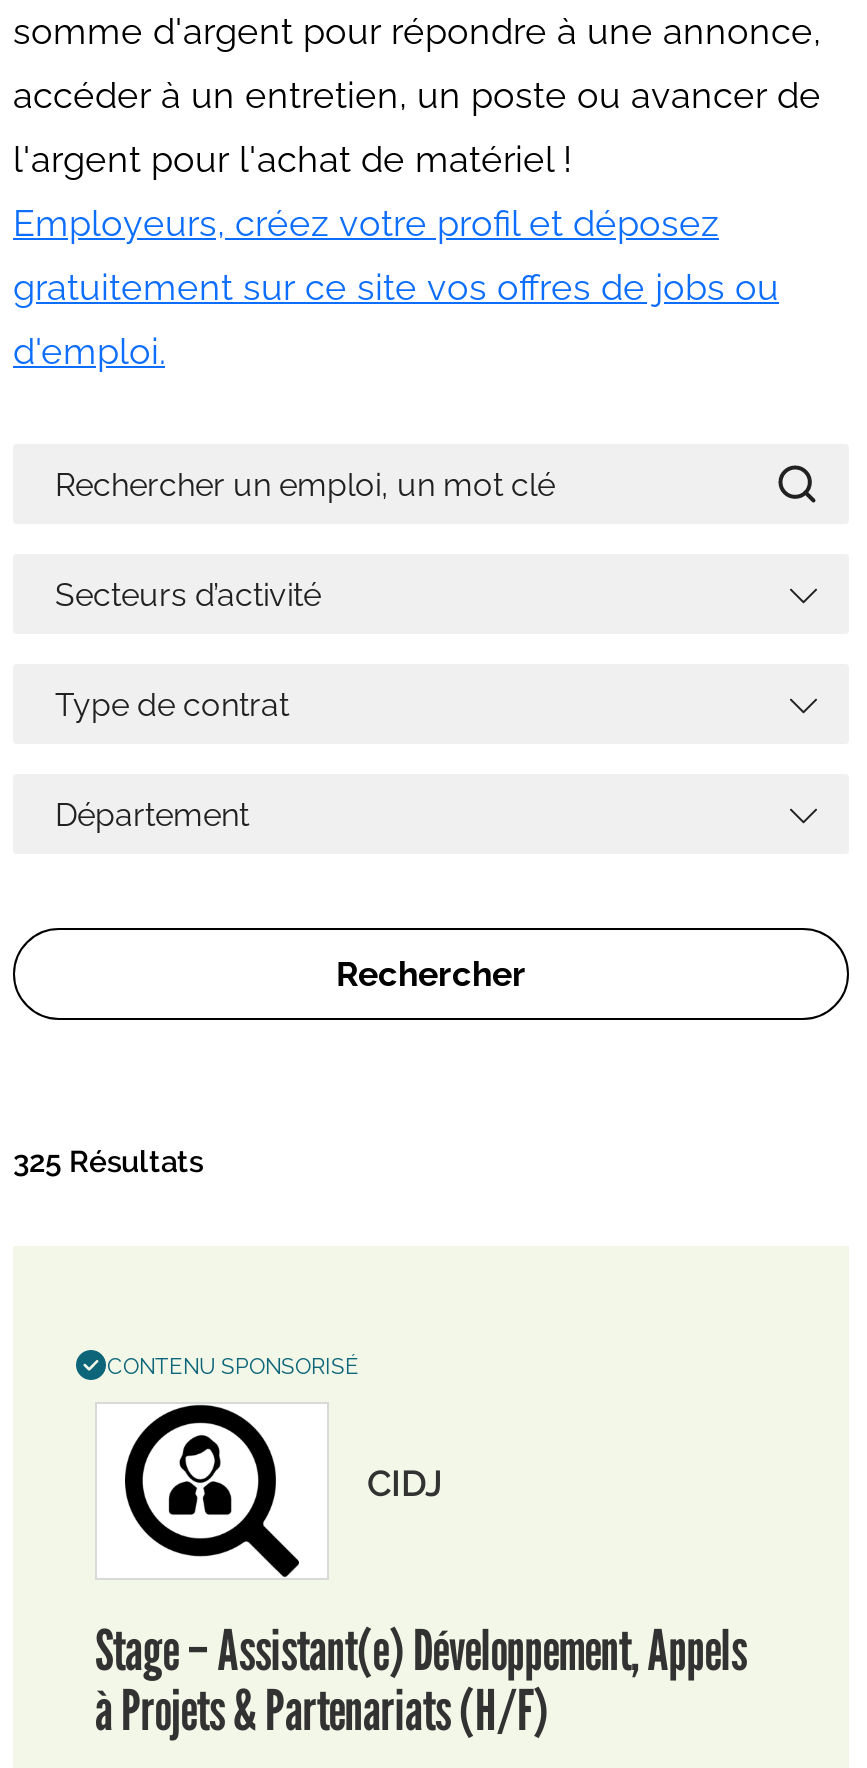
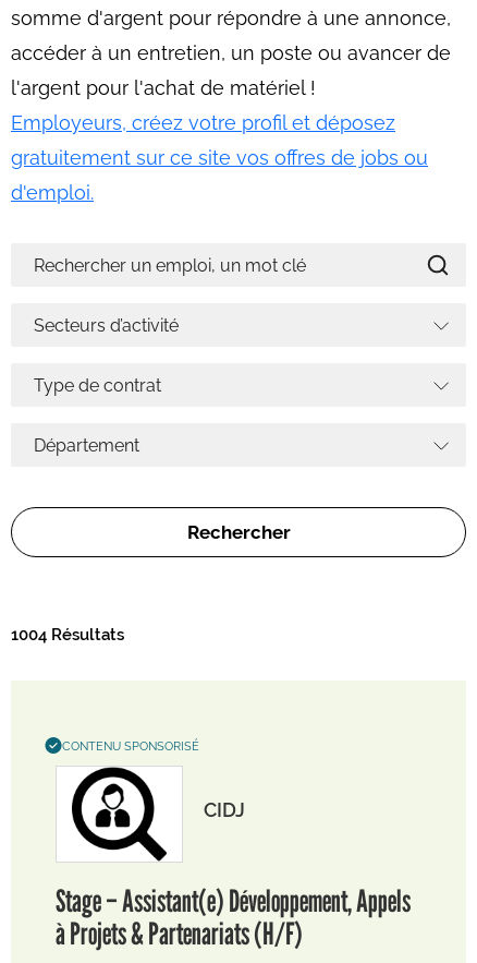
[13,1145,203,1181] 325 Résultats -> [11,625,124,645] 1004 Résultats

